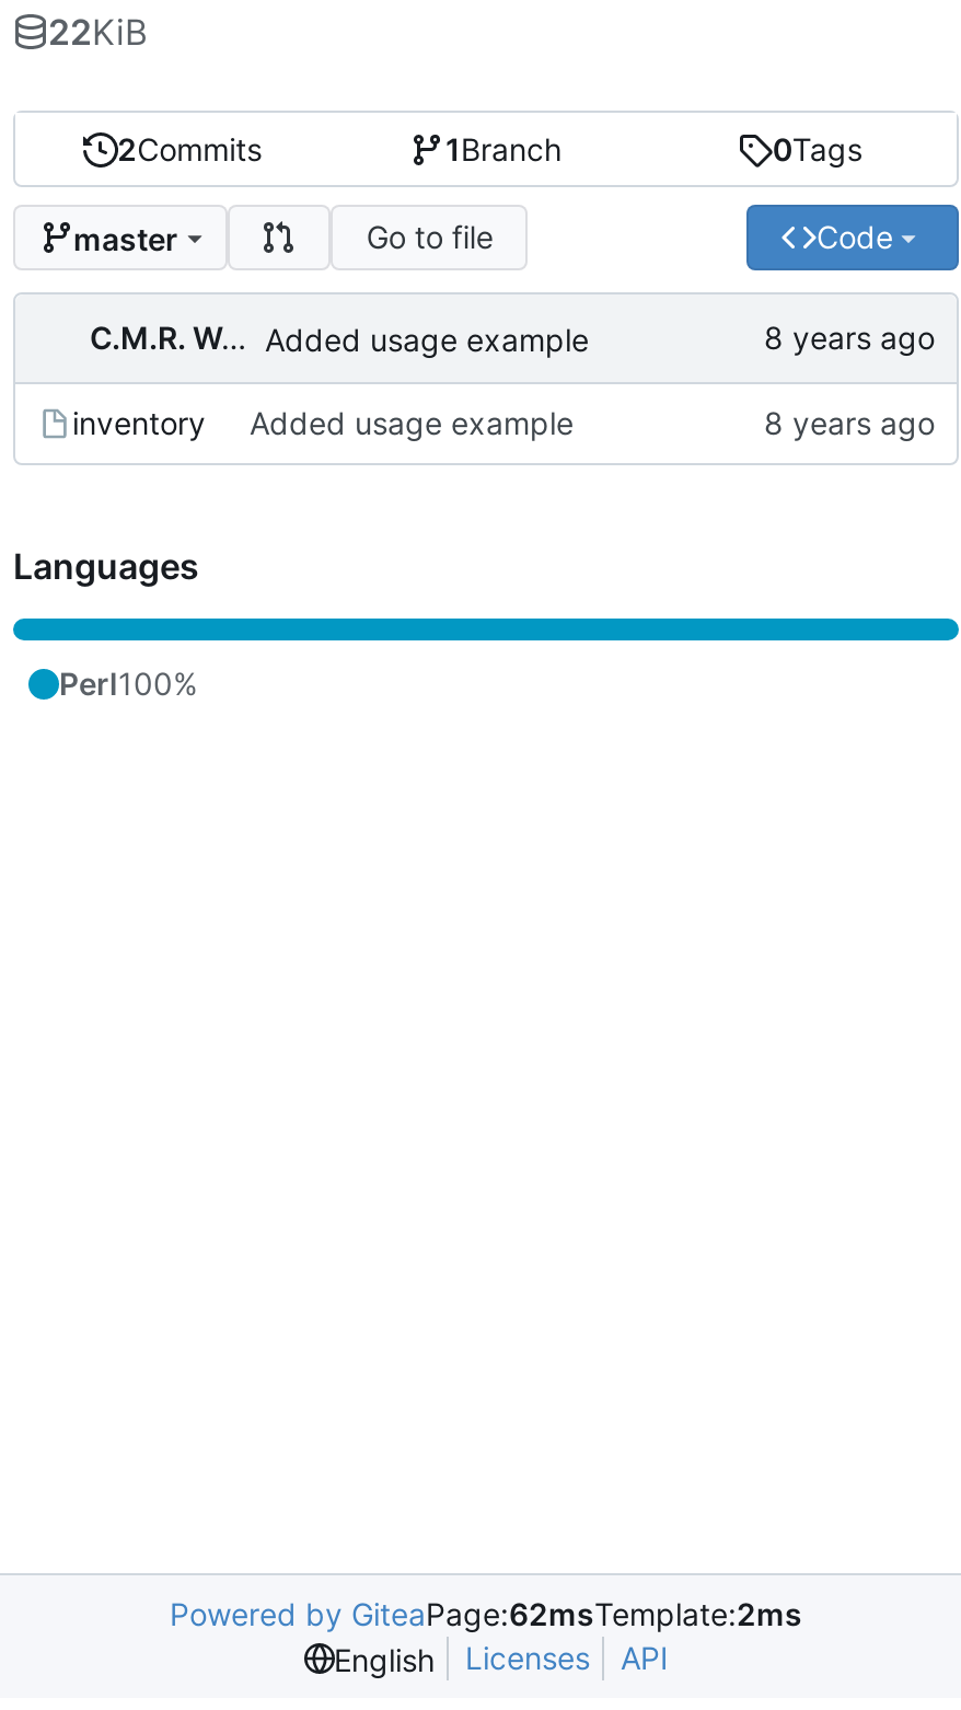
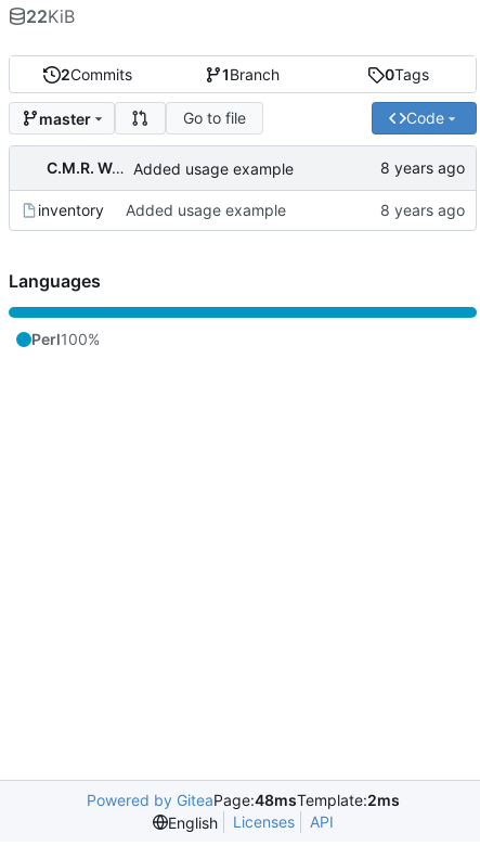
[170,1595,802,1632] Powered by GiteaPage:62msTemplate:2ms -> [86,791,399,809] Powered by GiteaPage:48msTemplate:2ms

